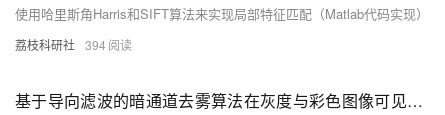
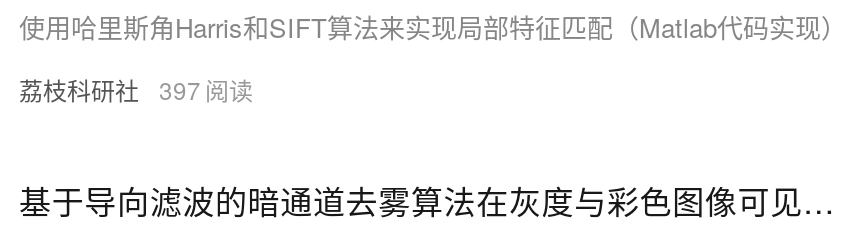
[15,36,106,53] 荔枝科研社 394 -> [19,72,201,106] 荔枝科研社 397

